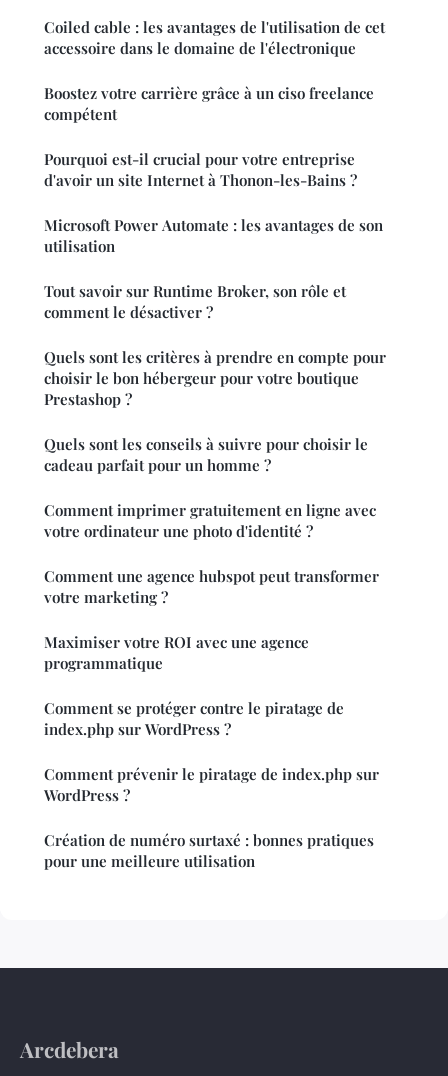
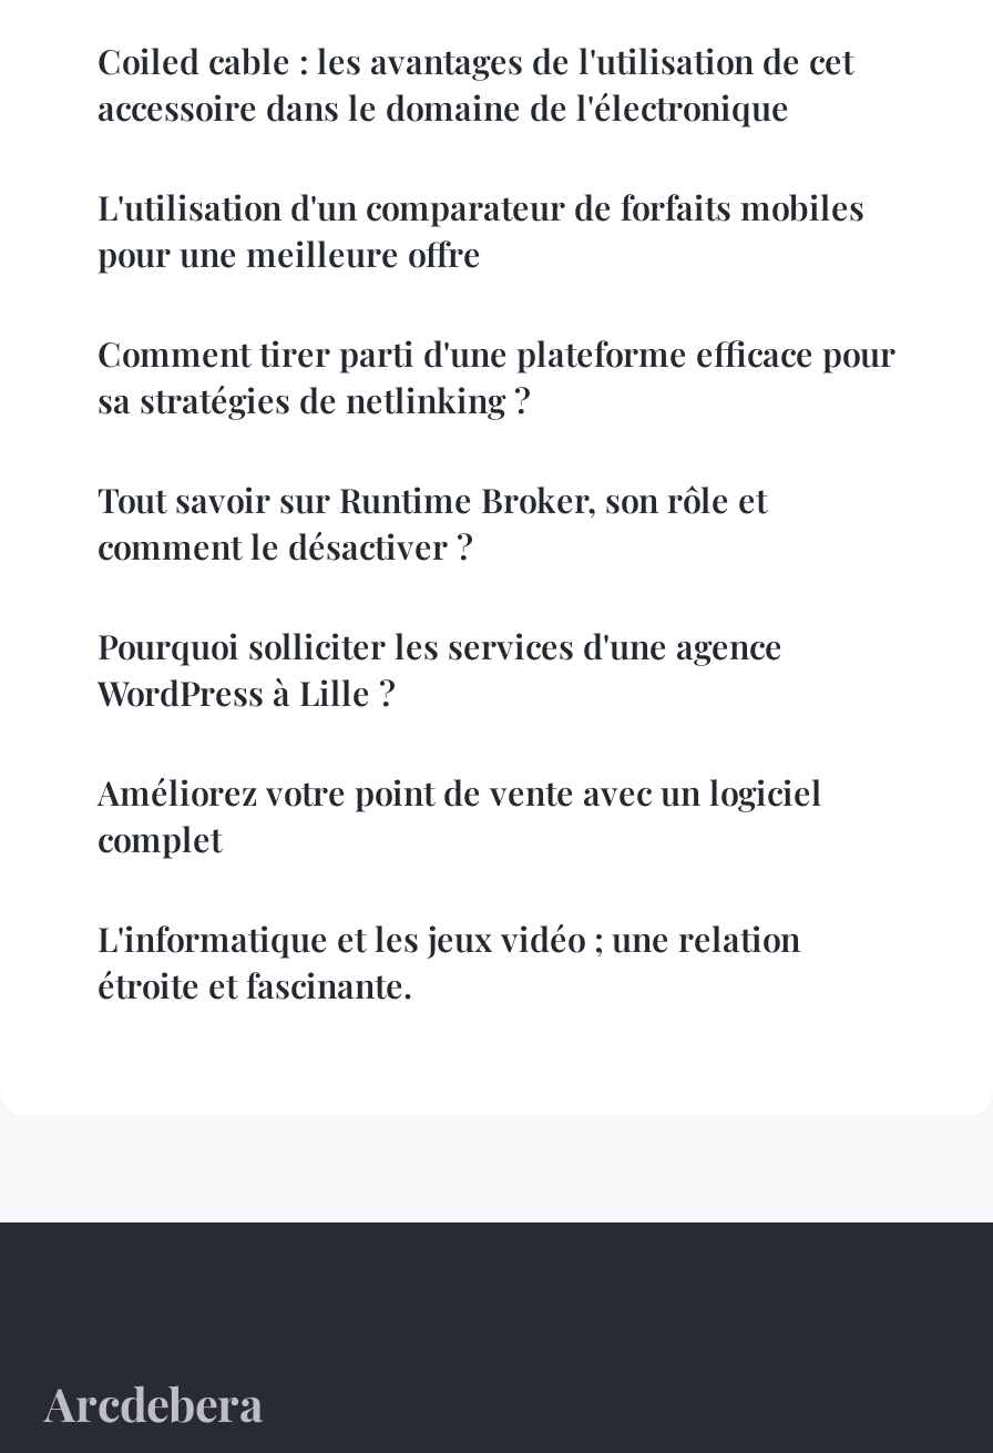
[44,83,383,256] Boostez votre carrière grâce à un ciso freelance | compétent | Pourquoi est-il crucial pour votre entreprise | d'avoir un site Internet à Thonon-les-Bains ? | Microsoft Power Automate : les avantages de son | utilisation -> [98,186,895,423] L'utilisation d'un comparateur de forfaits mobiles | pour une meilleure offre | Comment tirer parti d'une plateforme efficace pour | sa stratégies de netlinking ?
[44,347,386,871] Quels sont les critères à prendre en compte pour | choisir le bon hébergeur pour votre boutique | Prestashop ? | Quels sont les conseils à suivre pour choisir le | cadeau parfait pour un homme ? | Comment imprimer gratuitement en ligne avec | votre ordinateur une photo d'identité ? | Comment une agence hubspot peut transformer | votre marketing ? | Maximiser votre ROI avec une agence | programmatique | Comment se protéger contre le piratage de | index.php sur WordPress ? | Comment prévenir le piratage de index.php sur | WordPress ? | Création de numéro surtaxé : bonnes pratiques | pour une meilleure utilisation -> [98,624,822,1008] Pourquoi solliciter les services d'une agence | WordPress à Lille ? | Améliorez votre point de vente avec un logiciel | complet | L'informatique et les jeux vidéo ; une relation | étroite et fascinante.

